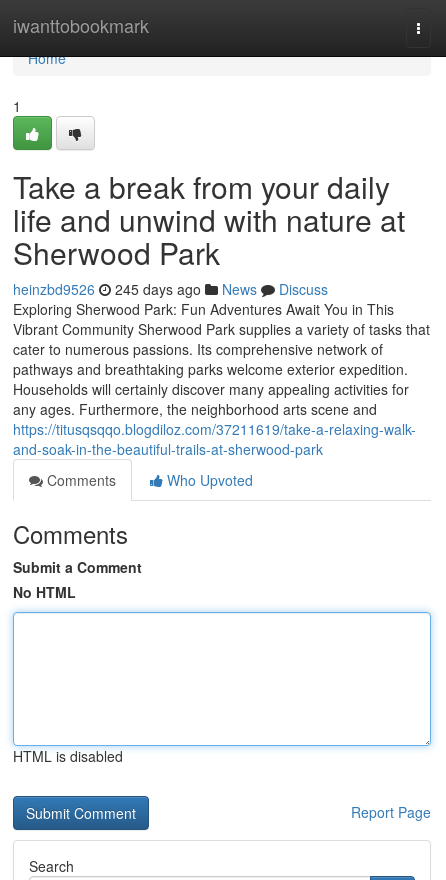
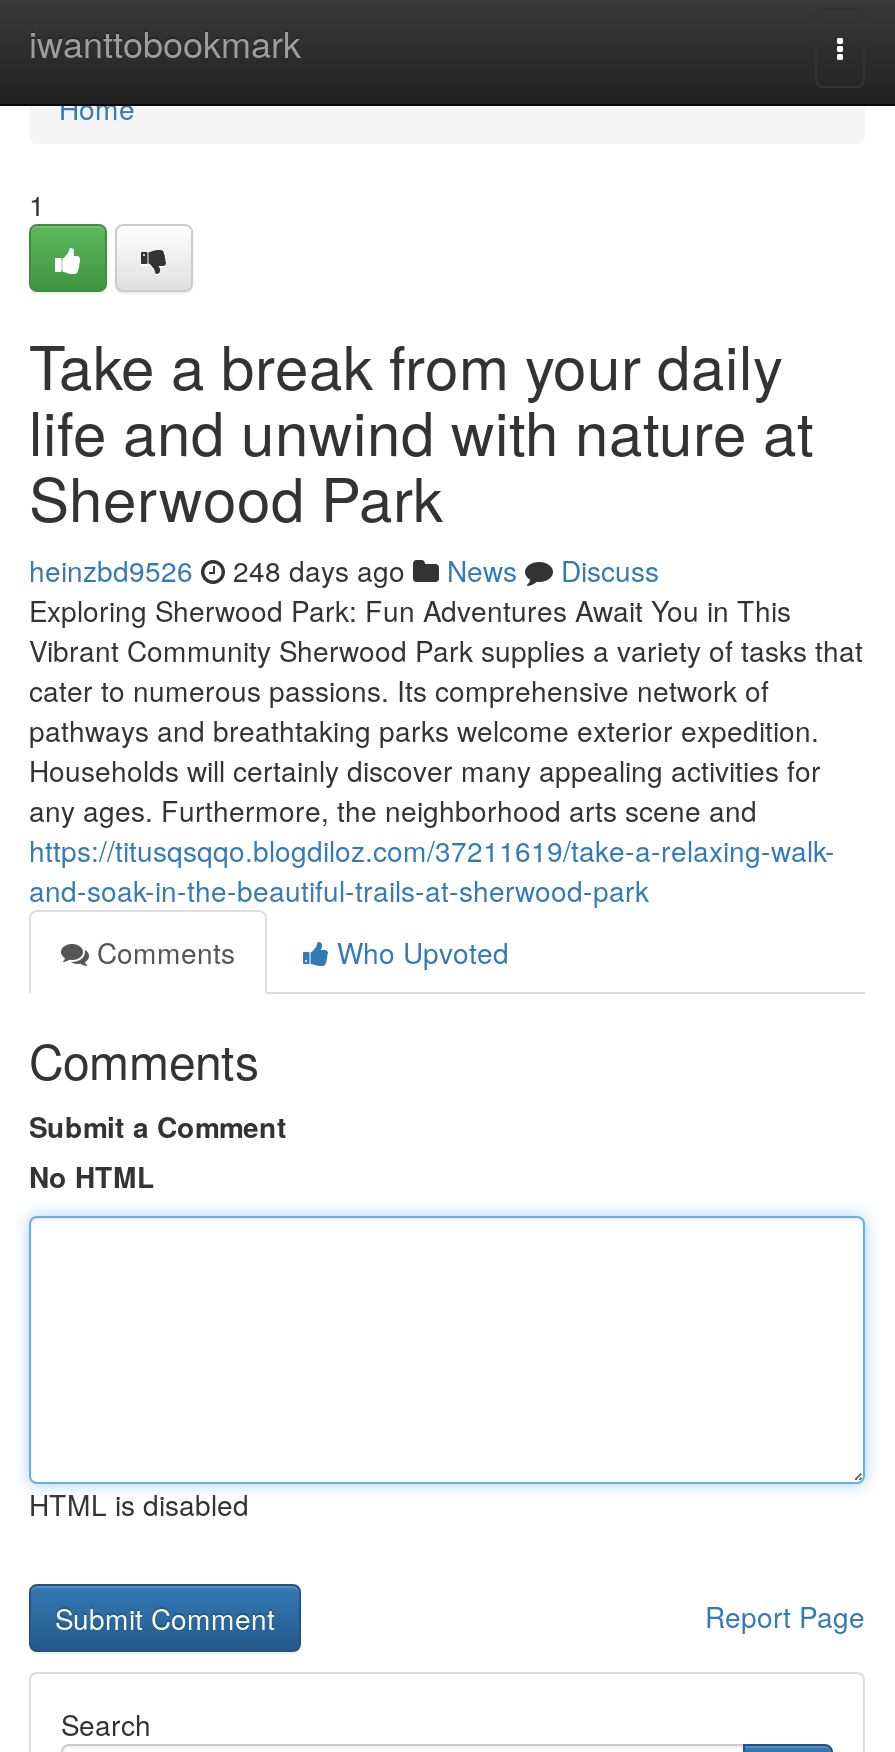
[13,279,328,299] heinzbd9526 245 days ago News Discuss -> [29,550,659,590] heinzbd9526 248 days ago News Discuss

